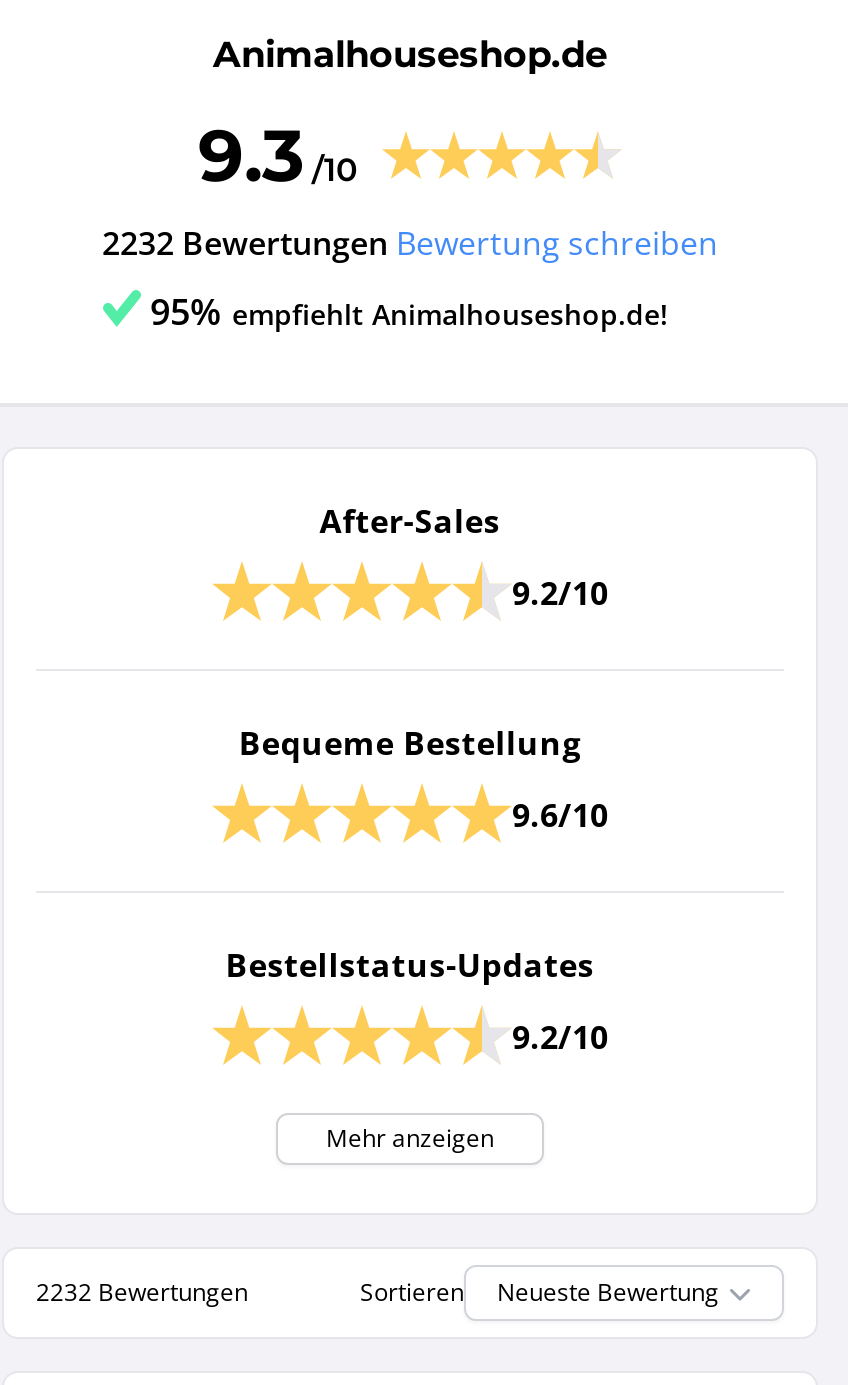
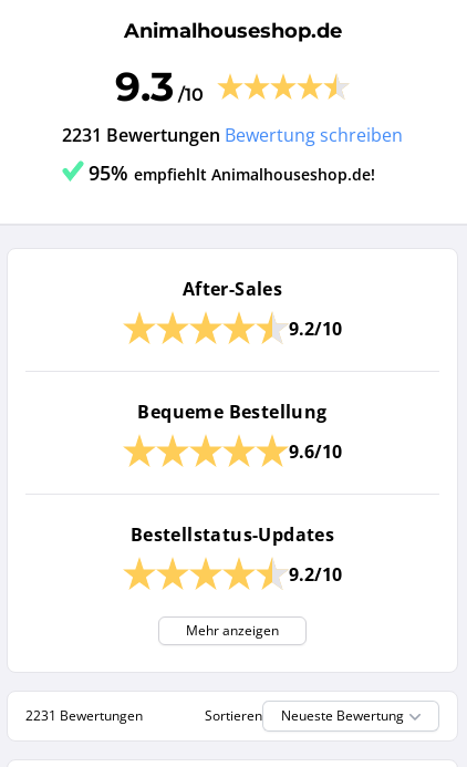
[102,221,718,265] 2232 Bewertungen Bewertung schreiben -> [62,123,403,147] 2231 Bewertungen Bewertung schreiben
[36,1275,248,1309] 2232 Bewertungen -> [25,706,143,725] 2231 Bewertungen

